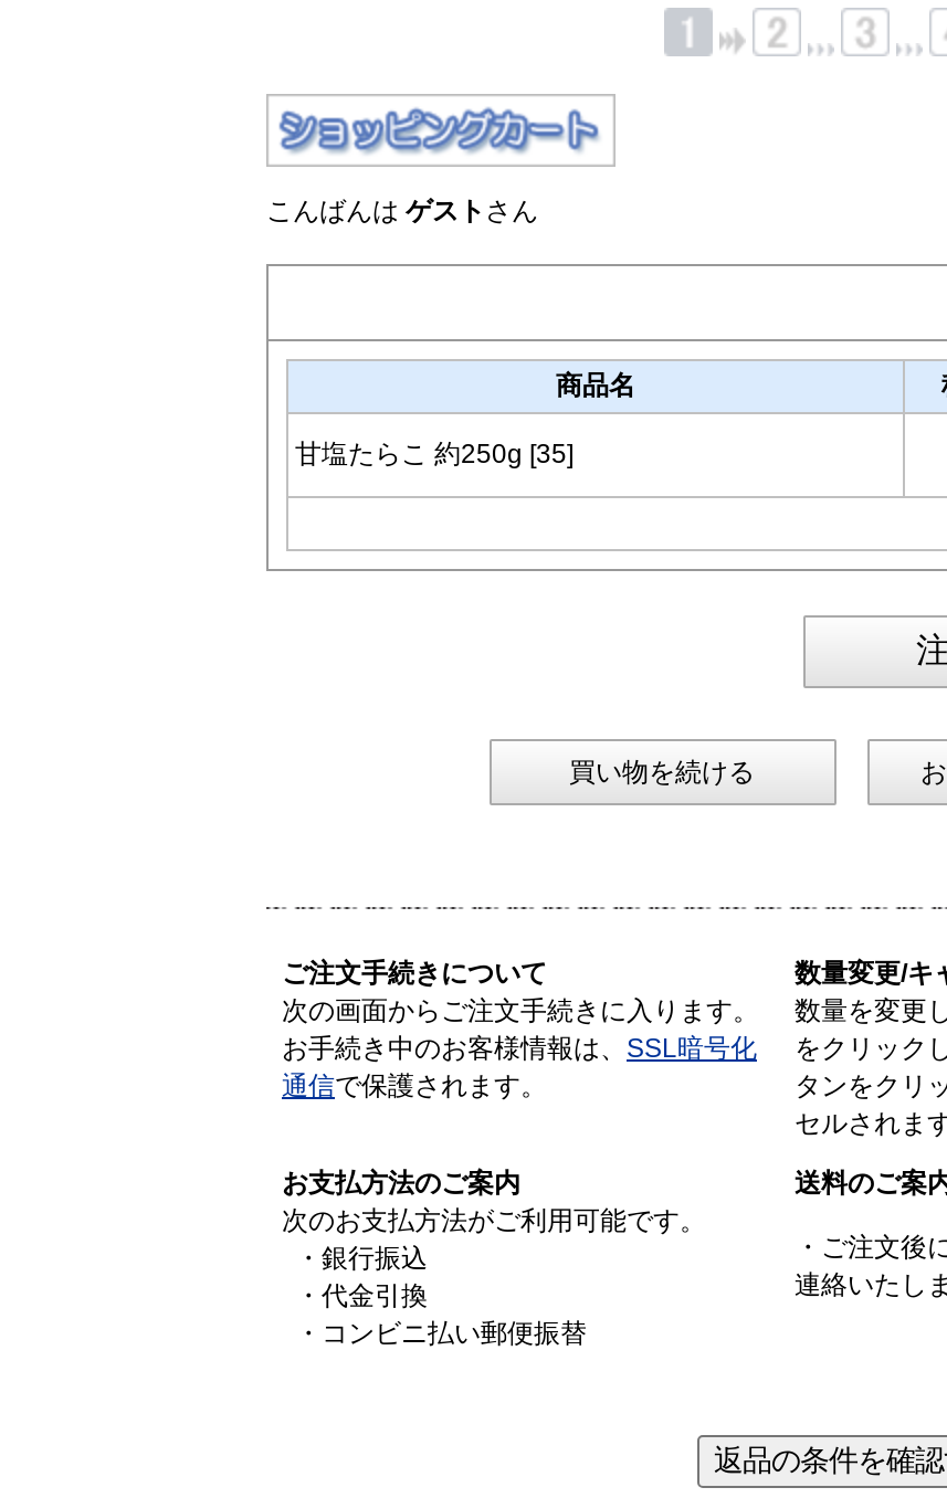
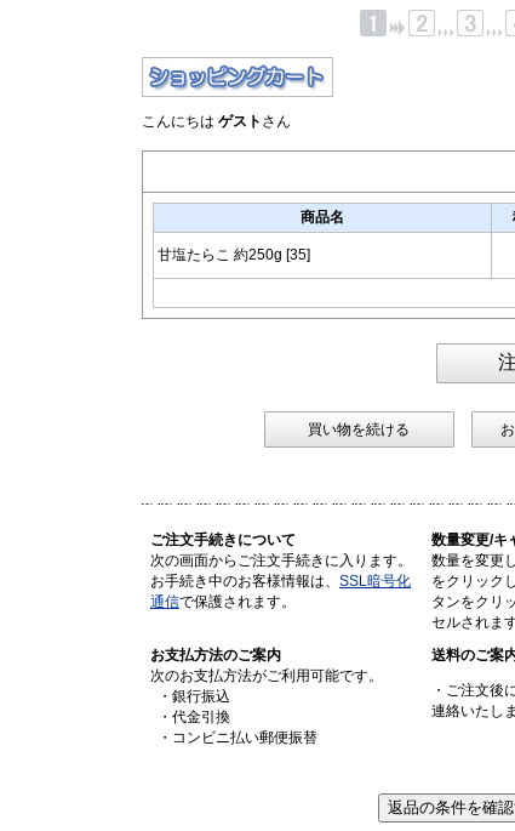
[266,196,538,226] こんばんはゲストさん -> [142,113,291,130] こんにちはゲストさん

